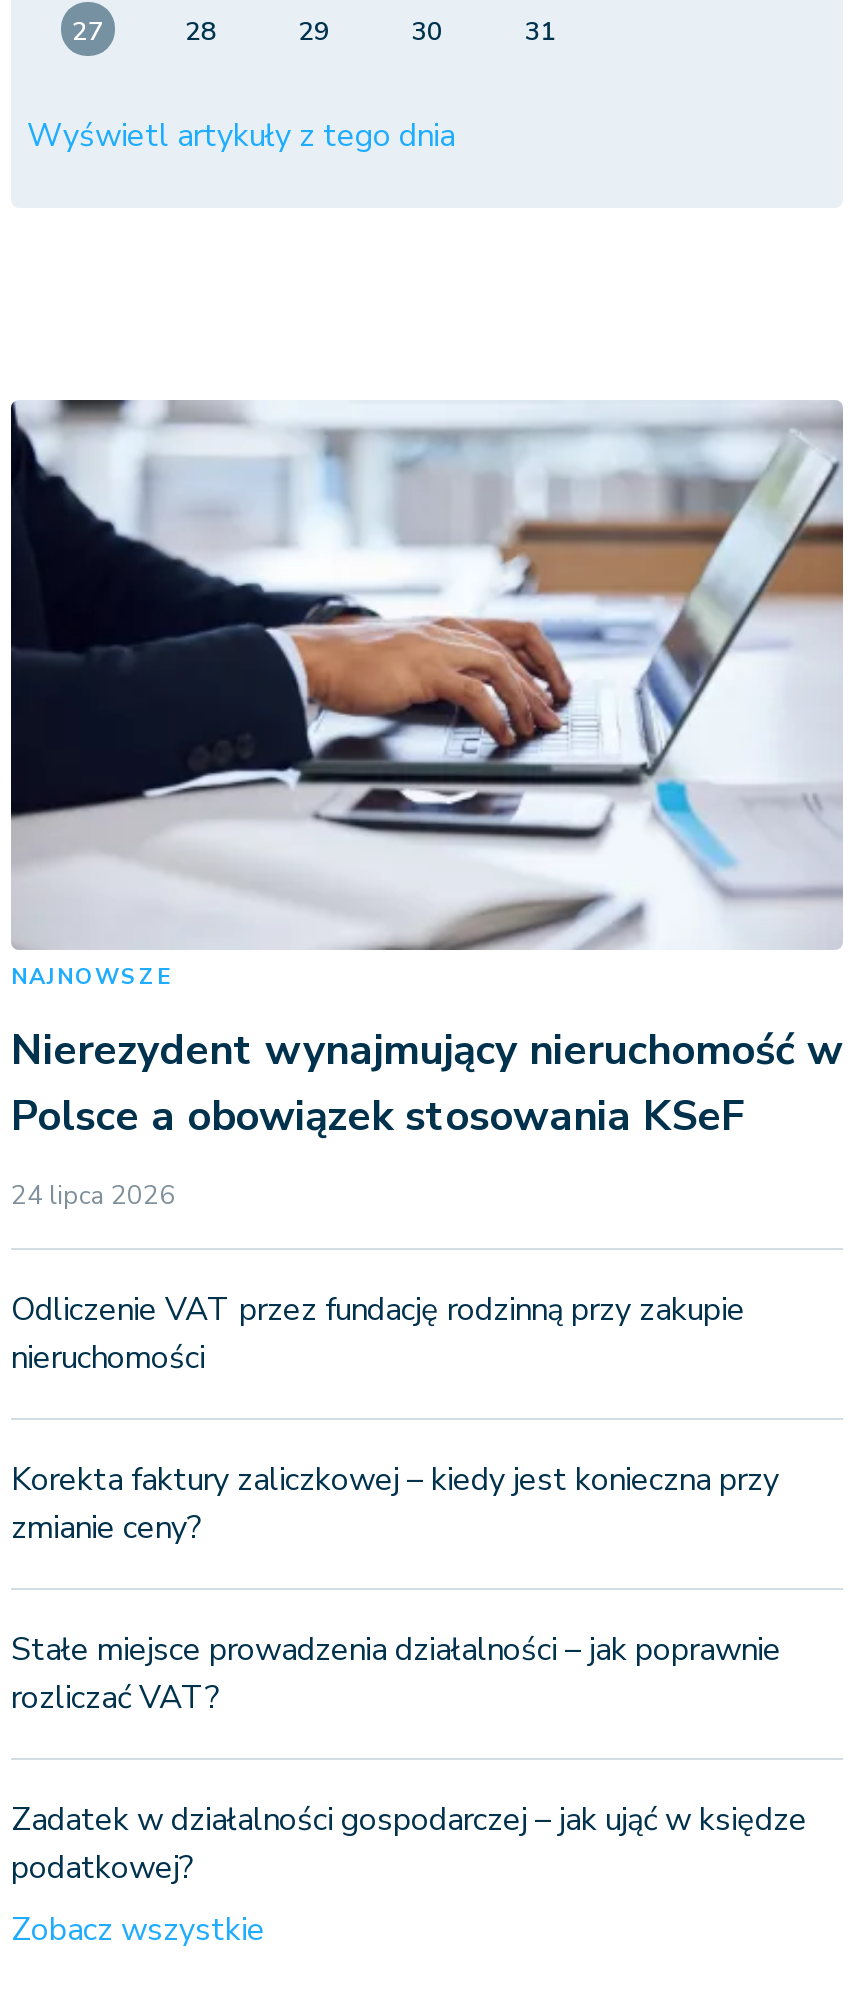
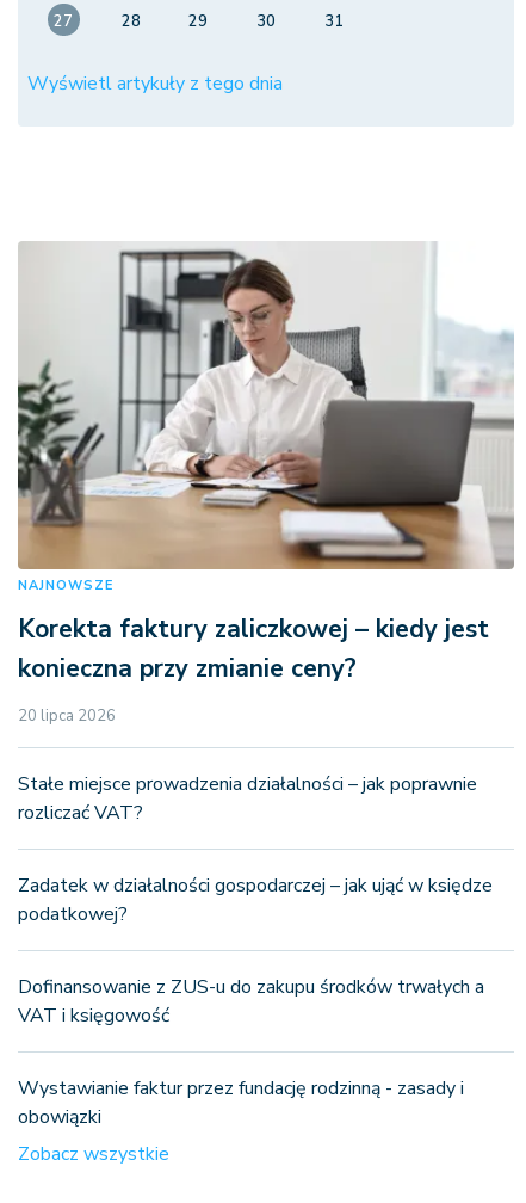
[9,398,845,1550] [image] | Nierezydent wynajmujący nieruchomość w | Polsce a obowiązek stosowania KSeF | 24 lipca 2026 | Odliczenie VAT przez fundację rodzinną przy zakupie | nieruchomości | Korekta faktury zaliczkowej – kiedy jest konieczna przy | zmianie ceny? -> [17,241,514,727] [image] | Korekta faktury zaliczkowej – kiedy jest | konieczna przy zmianie ceny? | 20 lipca 2026
moved [11,1628,807,1890] -> [18,771,493,927]: Stałe miejsce prowadzenia działalności – jak poprawnie | rozliczać VAT? | Zadatek w działalności gospodarczej – jak ująć w księdze | podatkowej?
none -> [18,974,484,1130] Dofinansowanie z ZUS-u do zakupu środków trwałych a | VAT i księgowość | Wystawianie faktur przez fundację rodzinną - zasady i | obowiązki

